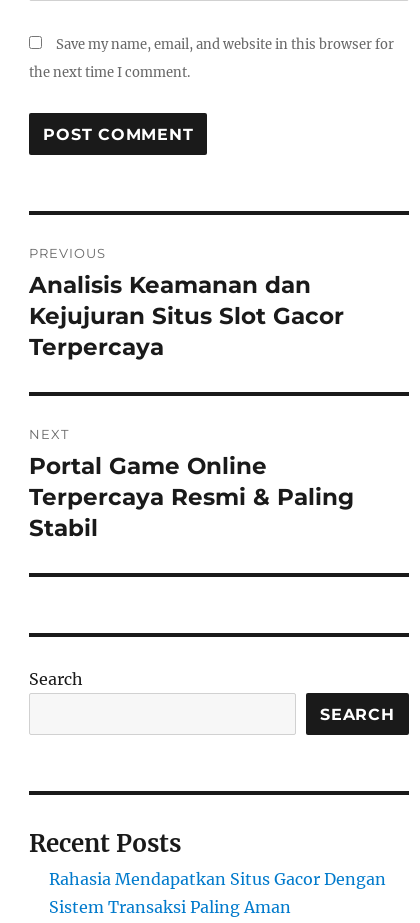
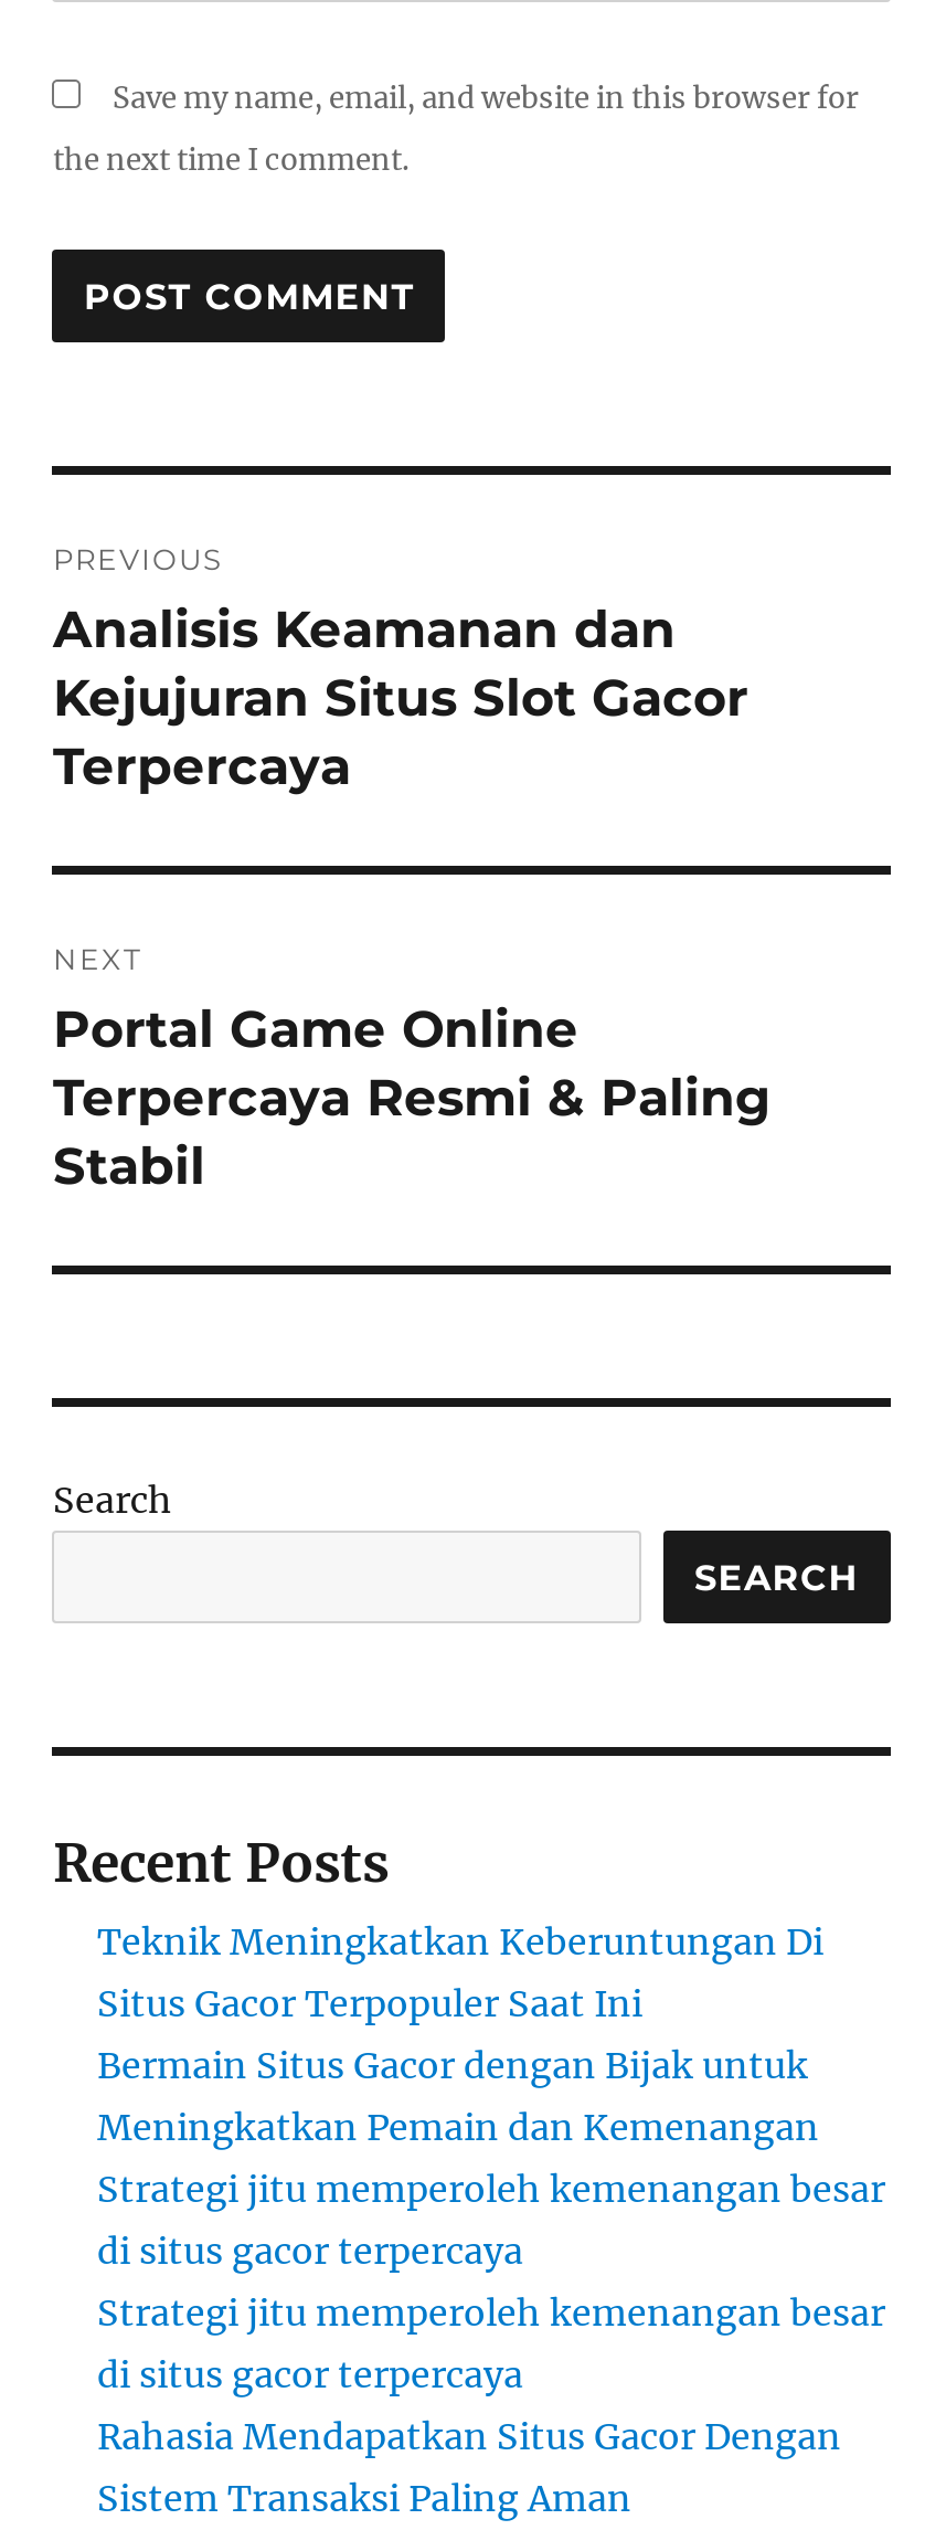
none -> [97,1920,885,2397] Teknik Meningkatkan Keberuntungan Di | Situs Gacor Terpopuler Saat Ini | Bermain Situs Gacor dengan Bijak untuk | Meningkatkan Pemain dan Kemenangan | Strategi jitu memperoleh kemenangan besar | di situs gacor terpercaya | Strategi jitu memperoleh kemenangan besar | di situs gacor terpercaya

